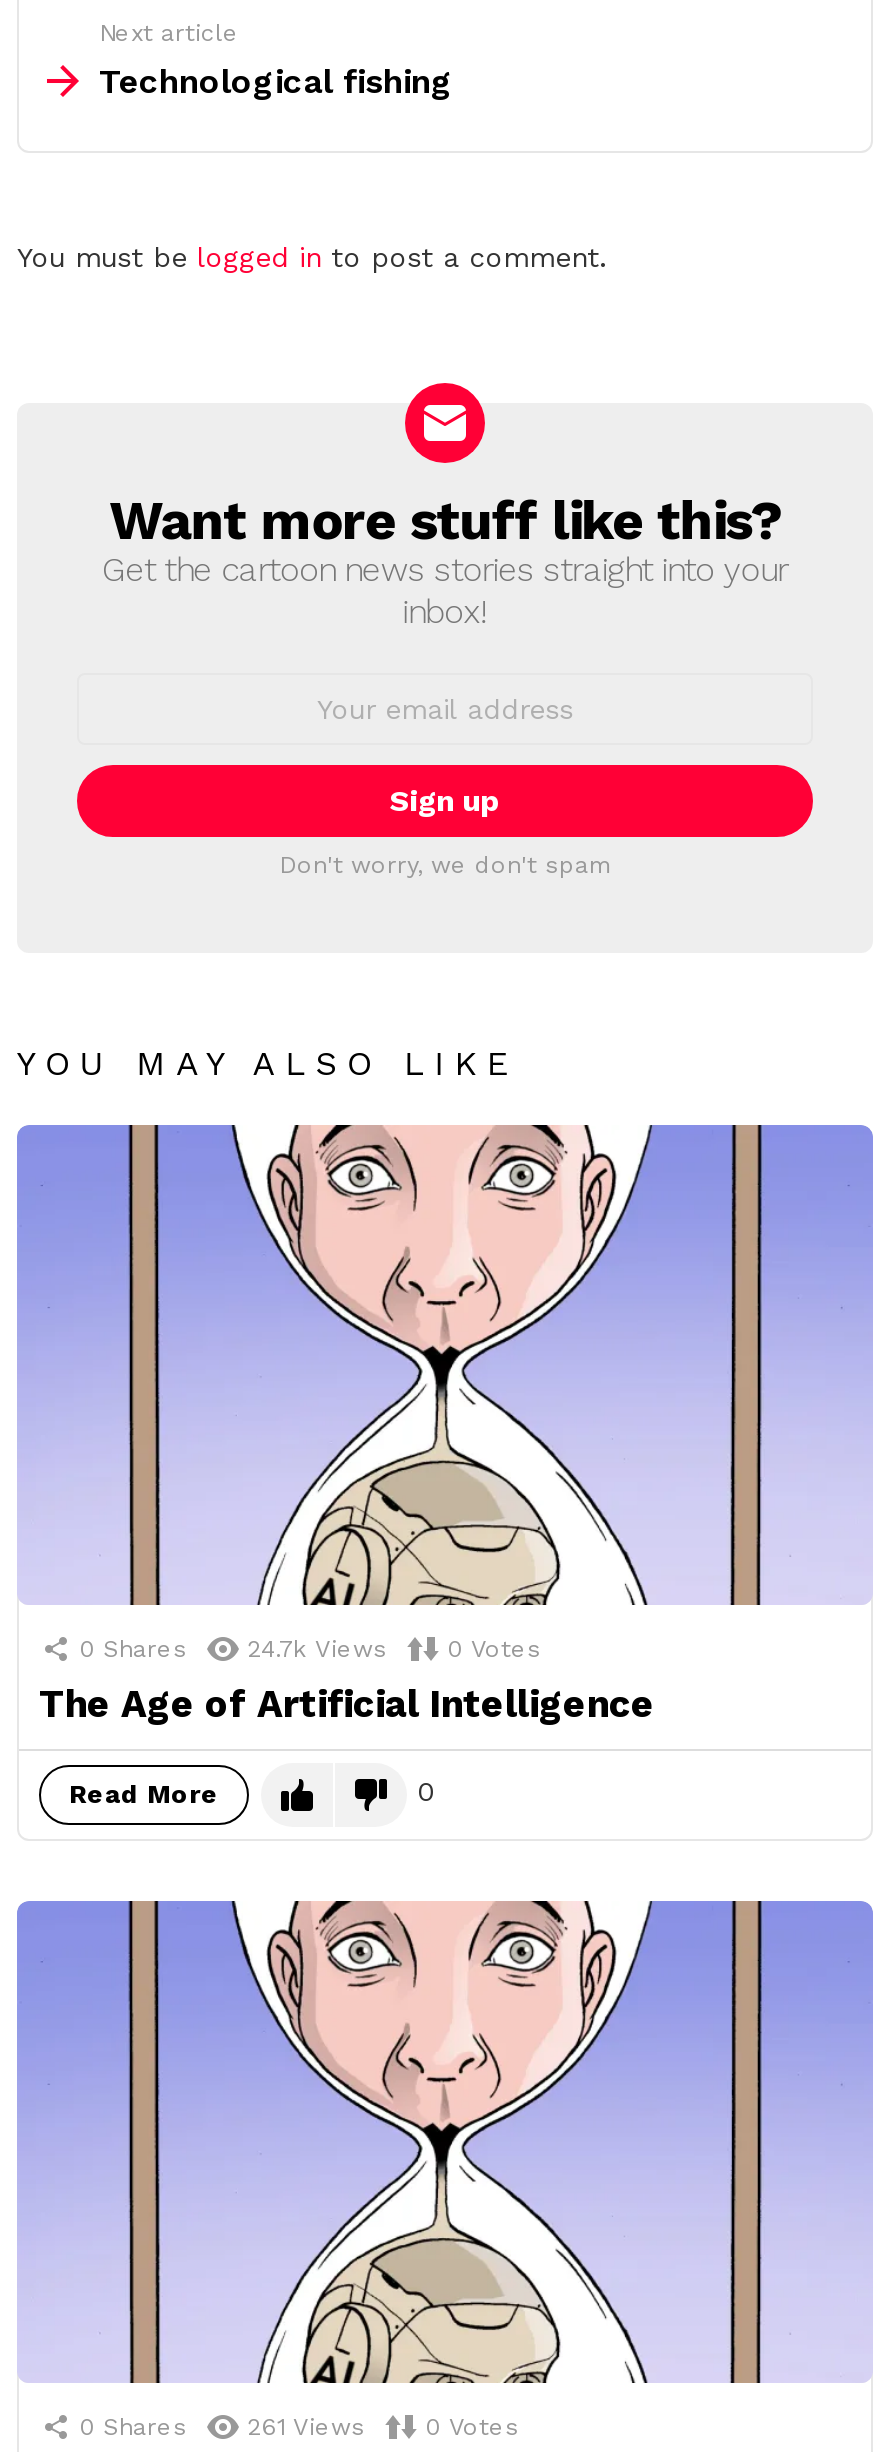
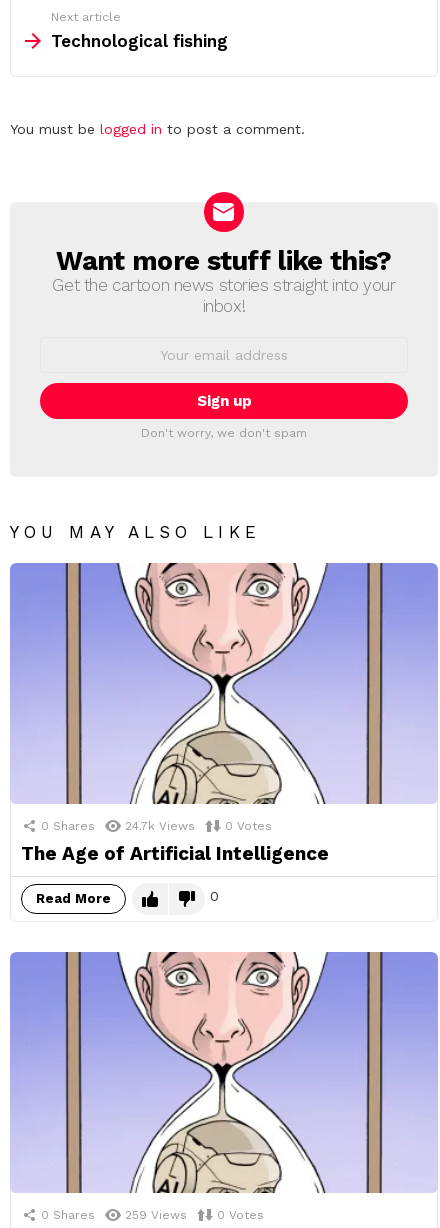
[247,2412,365,2440] 261 Views -> [125,1208,187,1222] 259 Views

